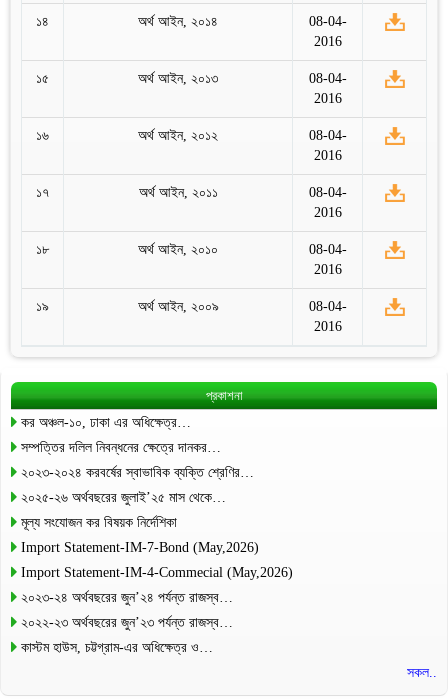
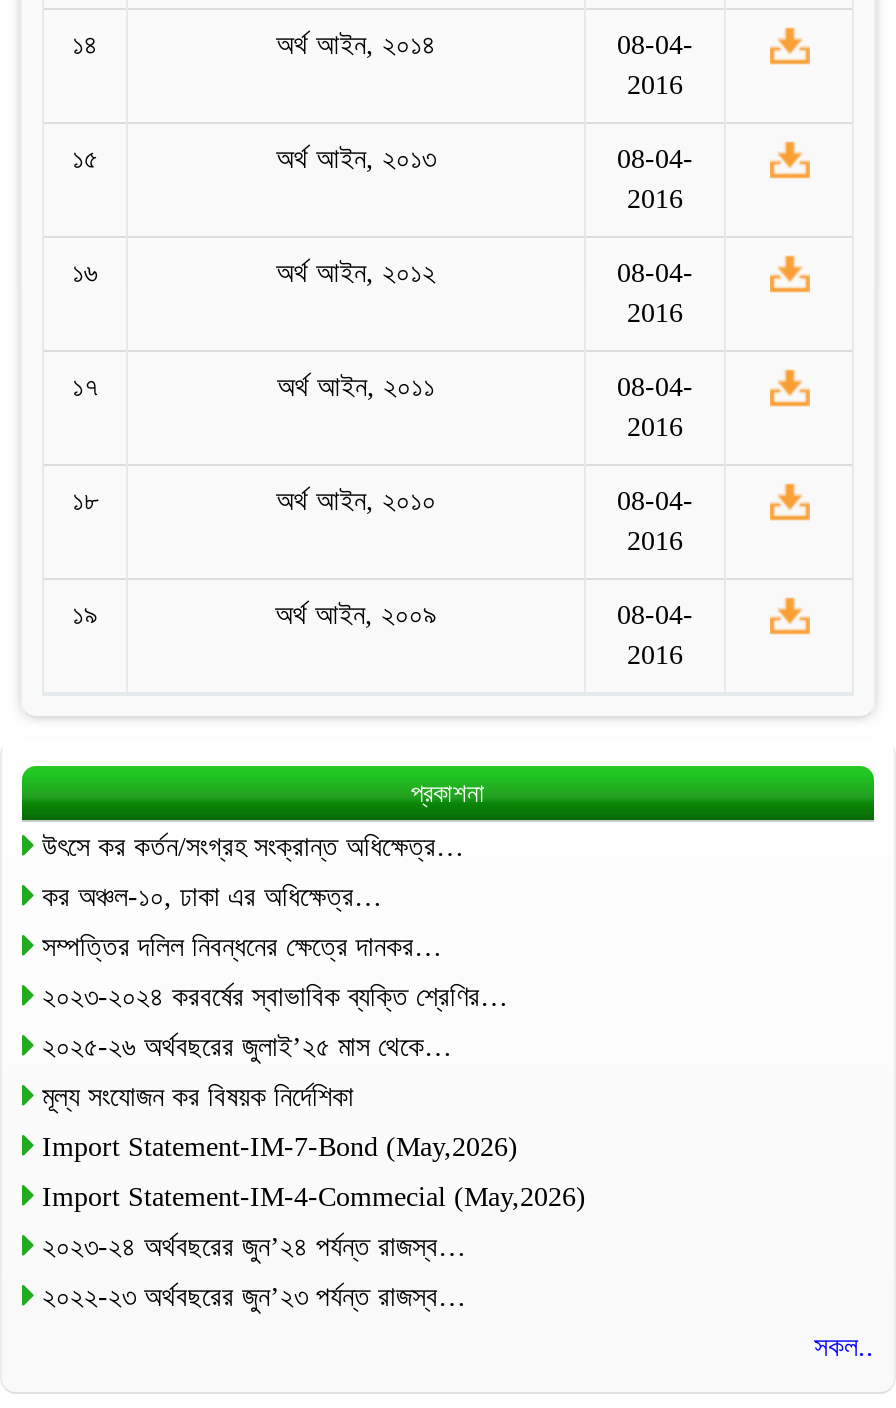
none -> [42,831,464,861] উৎসে কর কর্তন/সংগ্রহ সংক্রান্ত অধিক্ষেত্র…
moved [21,415,293,630] -> [42,881,586,1311]: কর অঞ্চল-১০, ঢাকা এর অধিক্ষেত্র… | সম্পত্তির দলিল নিবন্ধনের ক্ষেত্রে দানকর… | ২০২৩-২০২৪ করবর্ষের স্বাভাবিক ব্যক্তি শ্রেণির… | ... | ২০২৩-২৪ অর্থবছরের জুন’২৪ পর্যন্ত রাজস্ব… | ২০২২-২৩ অর্থবছরের জুন’২৩ পর্যন্ত রাজস্ব…
[21,640,213,655] কাস্টম হাউস, চট্টগ্রাম-এর অধিক্ষেত্র ও… -> none

